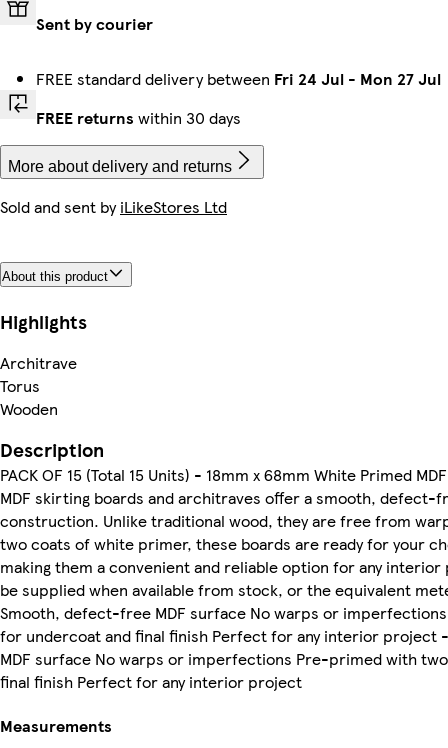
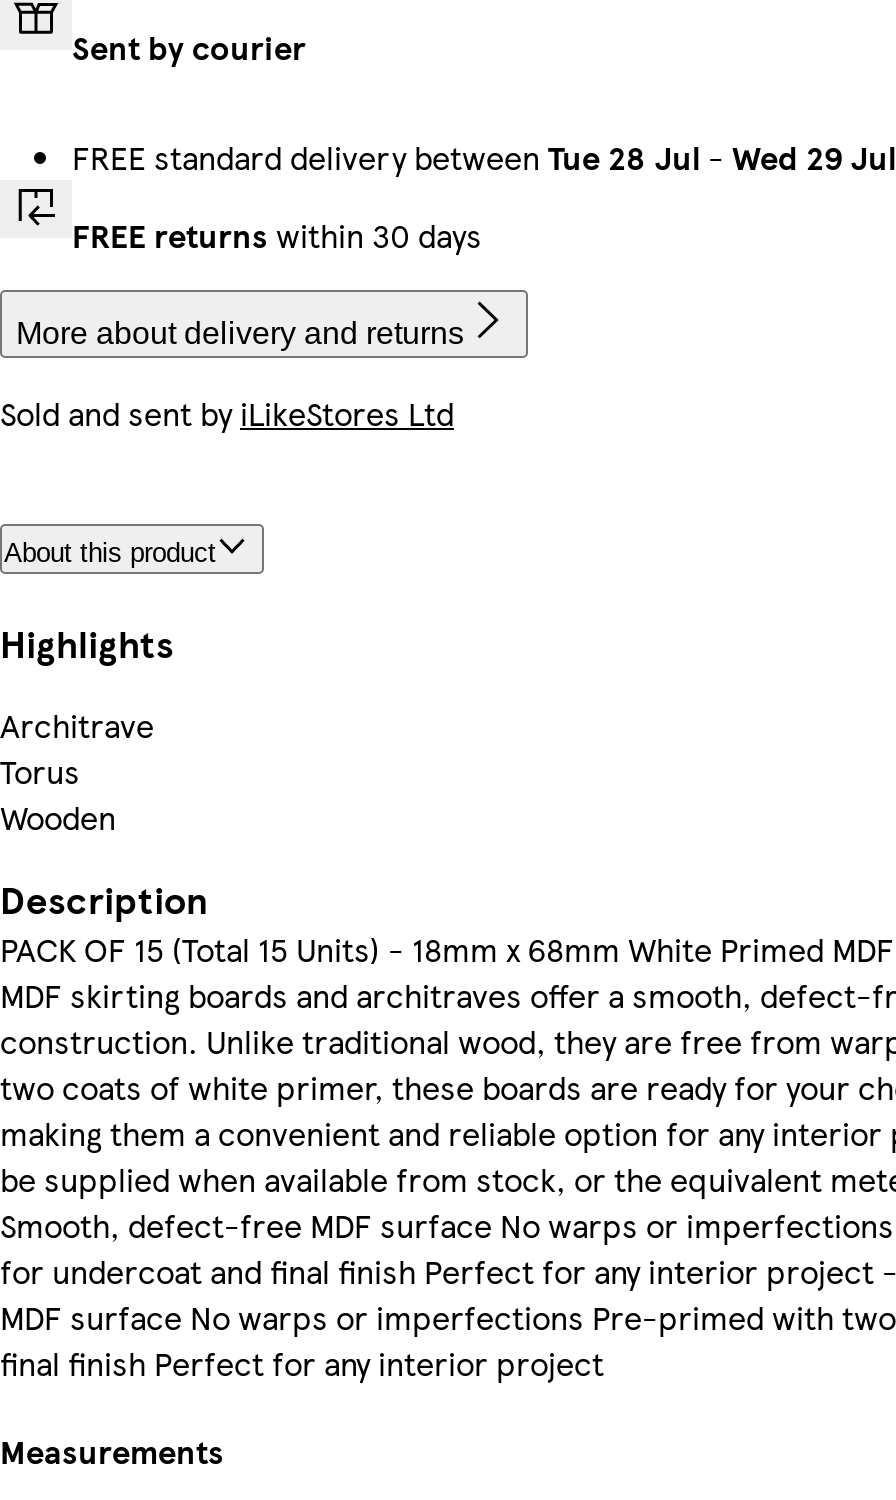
[36,67,441,90] FREE standard delivery between Fri 24 Jul - Mon 27 Jul -> [72,134,896,180] FREE standard delivery between Tue 28 Jul - Wed 29 Jul

